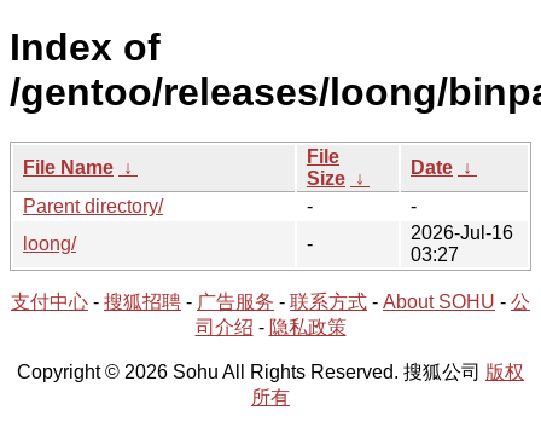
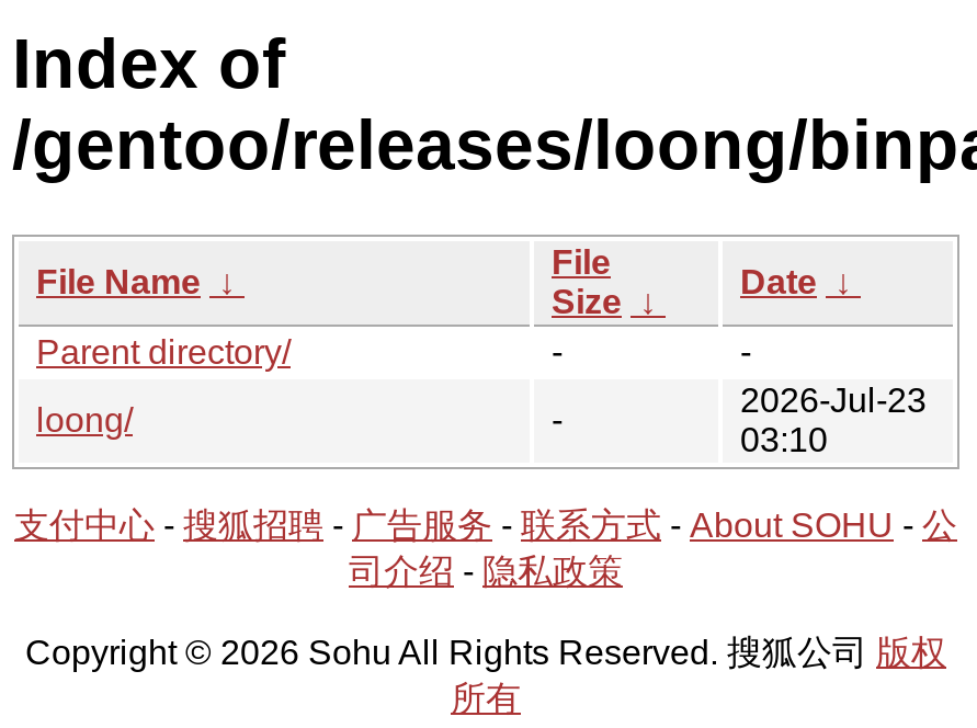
[411,222,513,265] 2026-Jul-16 | 03:27 -> [740,381,927,458] 2026-Jul-23 | 03:10

